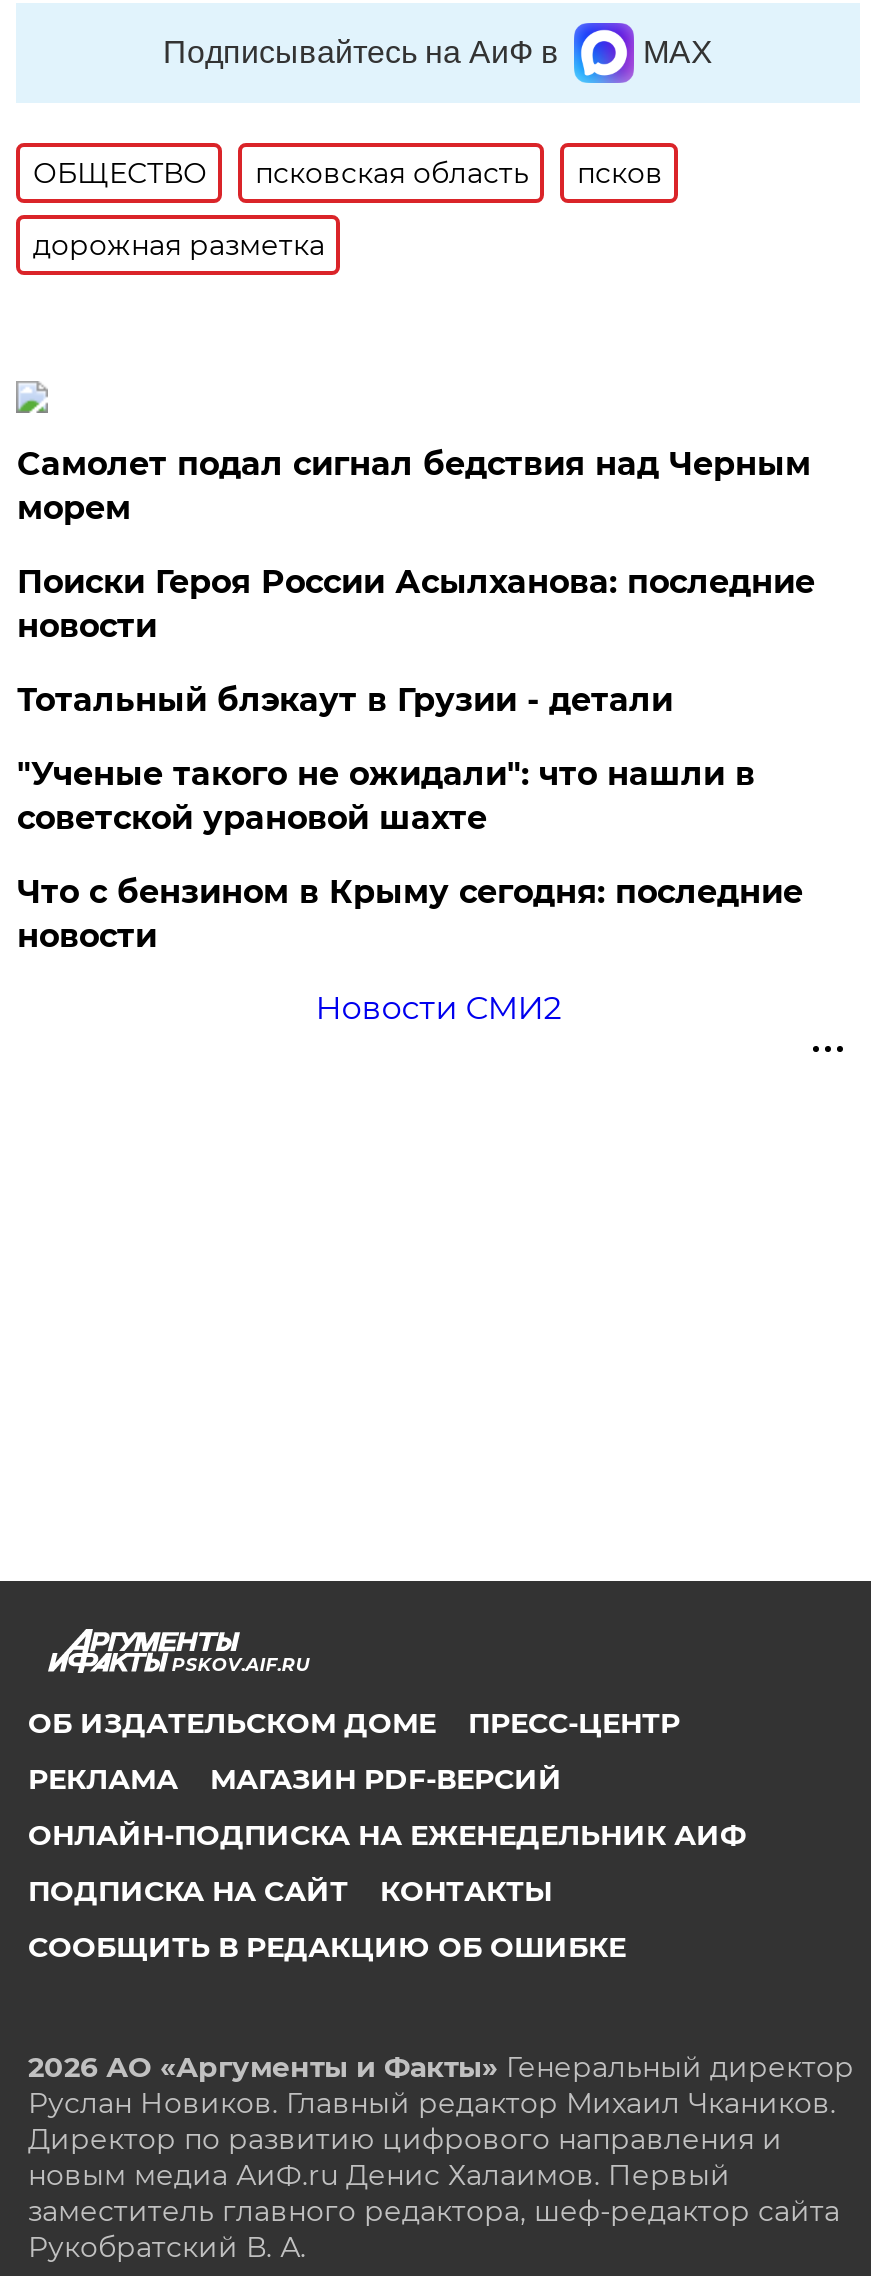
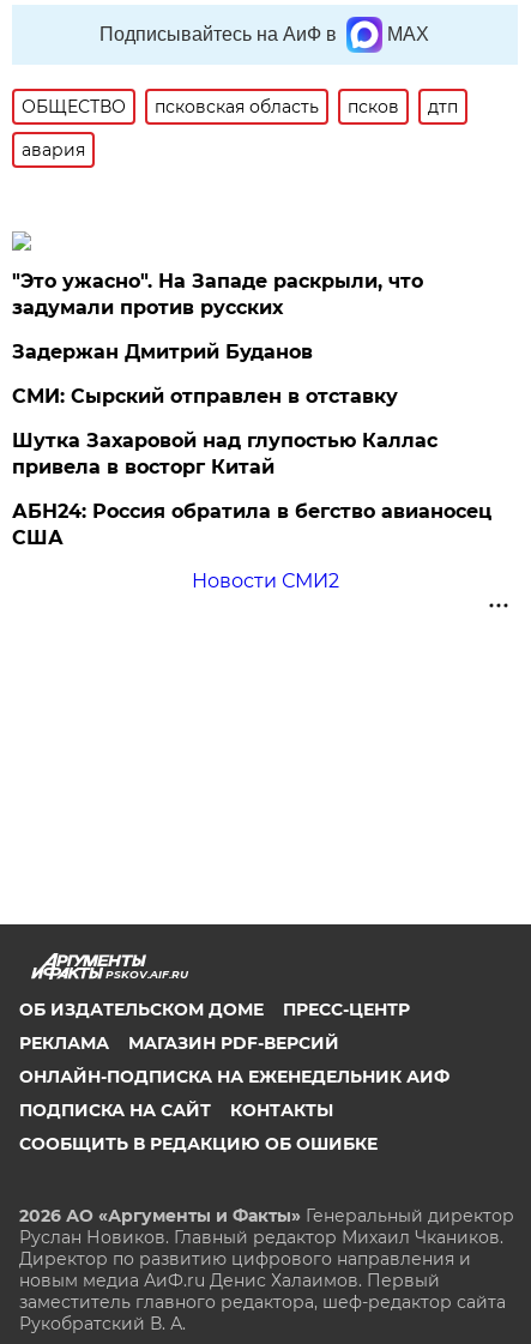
[33,227,325,263] дорожная разметка -> [22,96,458,161] дтп | авария
[17,445,815,955] Самолет подал сигнал бедствия над Черным | морем | Поиски Героя России Асылханова: последние | новости | Тотальный блэкаут в Грузии - детали | "Ученые такого не ожидали": что нашли в | советской урановой шахте | Что с бензином в Крыму сегодня: последние | новости -> [12,270,492,549] "Это ужасно". На Западе раскрыли, что | задумали против русских | Задержан Дмитрий Буданов | СМИ: Сырский отправлен в отставку | Шутка Захаровой над глупостью Каллас | привела в восторг Китай | АБН24: Россия обратила в бегство авианосец | США

